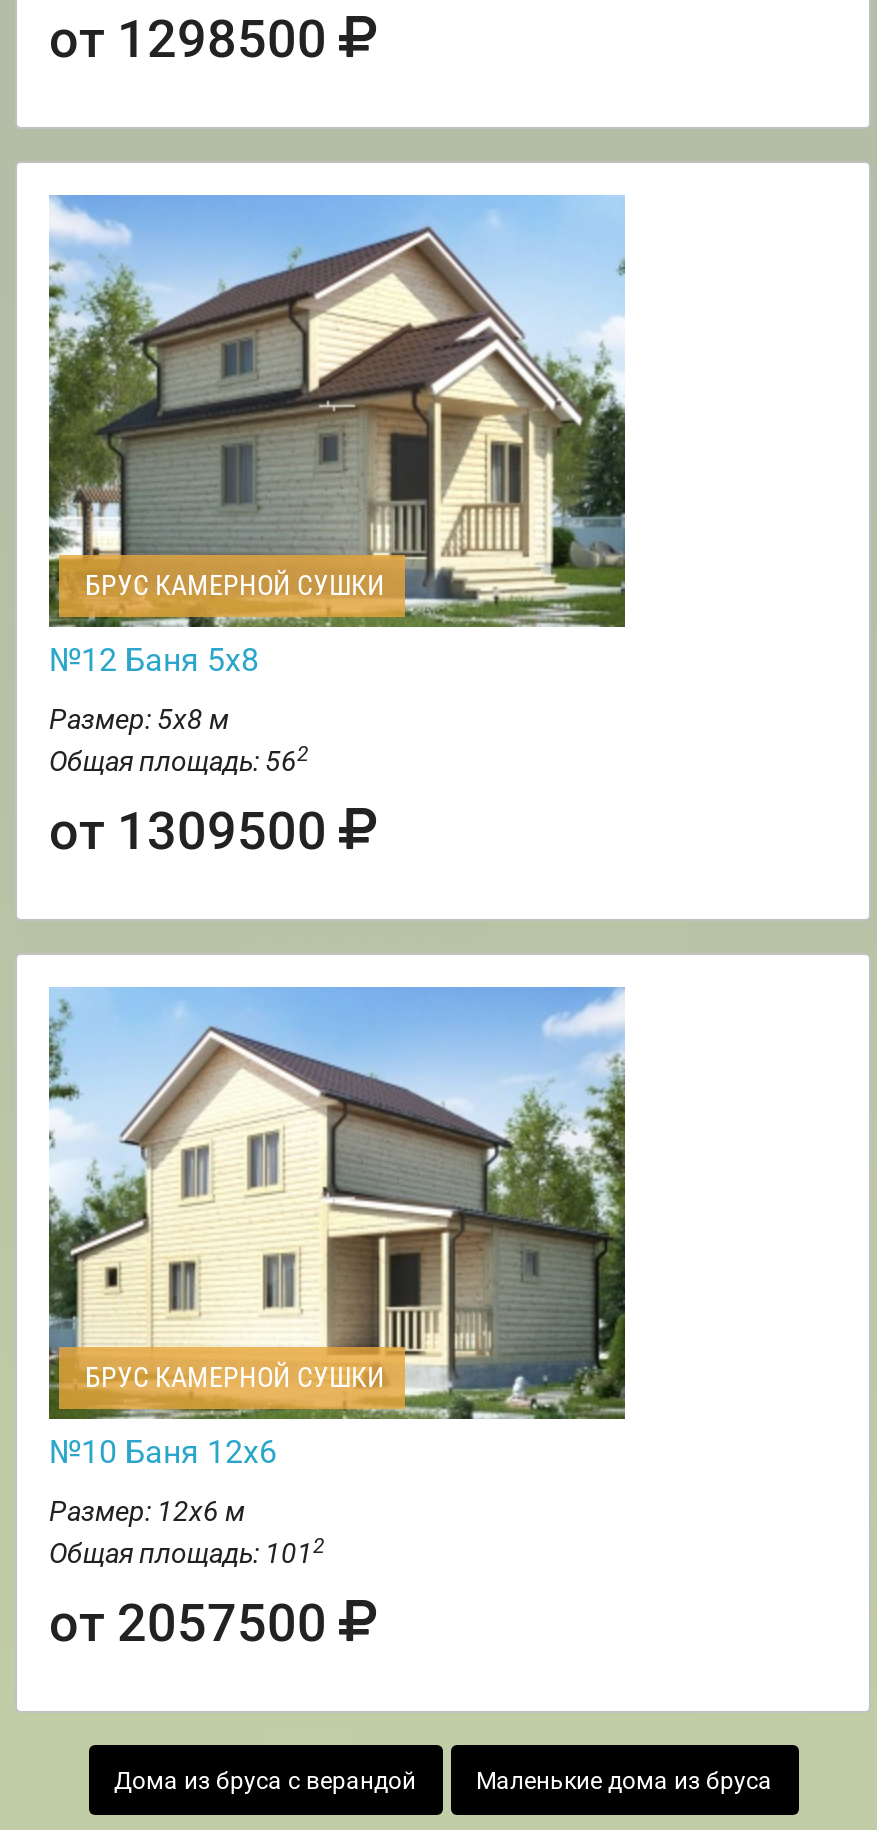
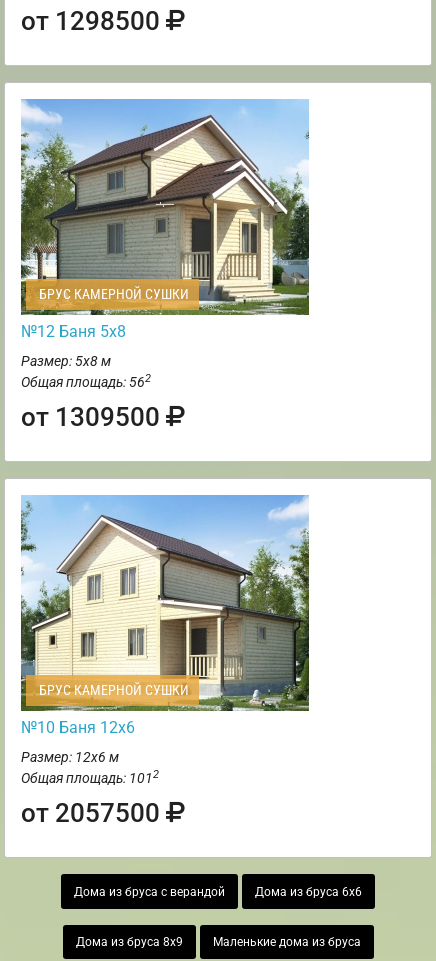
none -> [75,935,182,949] Дома из бруса 8х9
none -> [255,885,362,899] Дома из бруса 6х6

